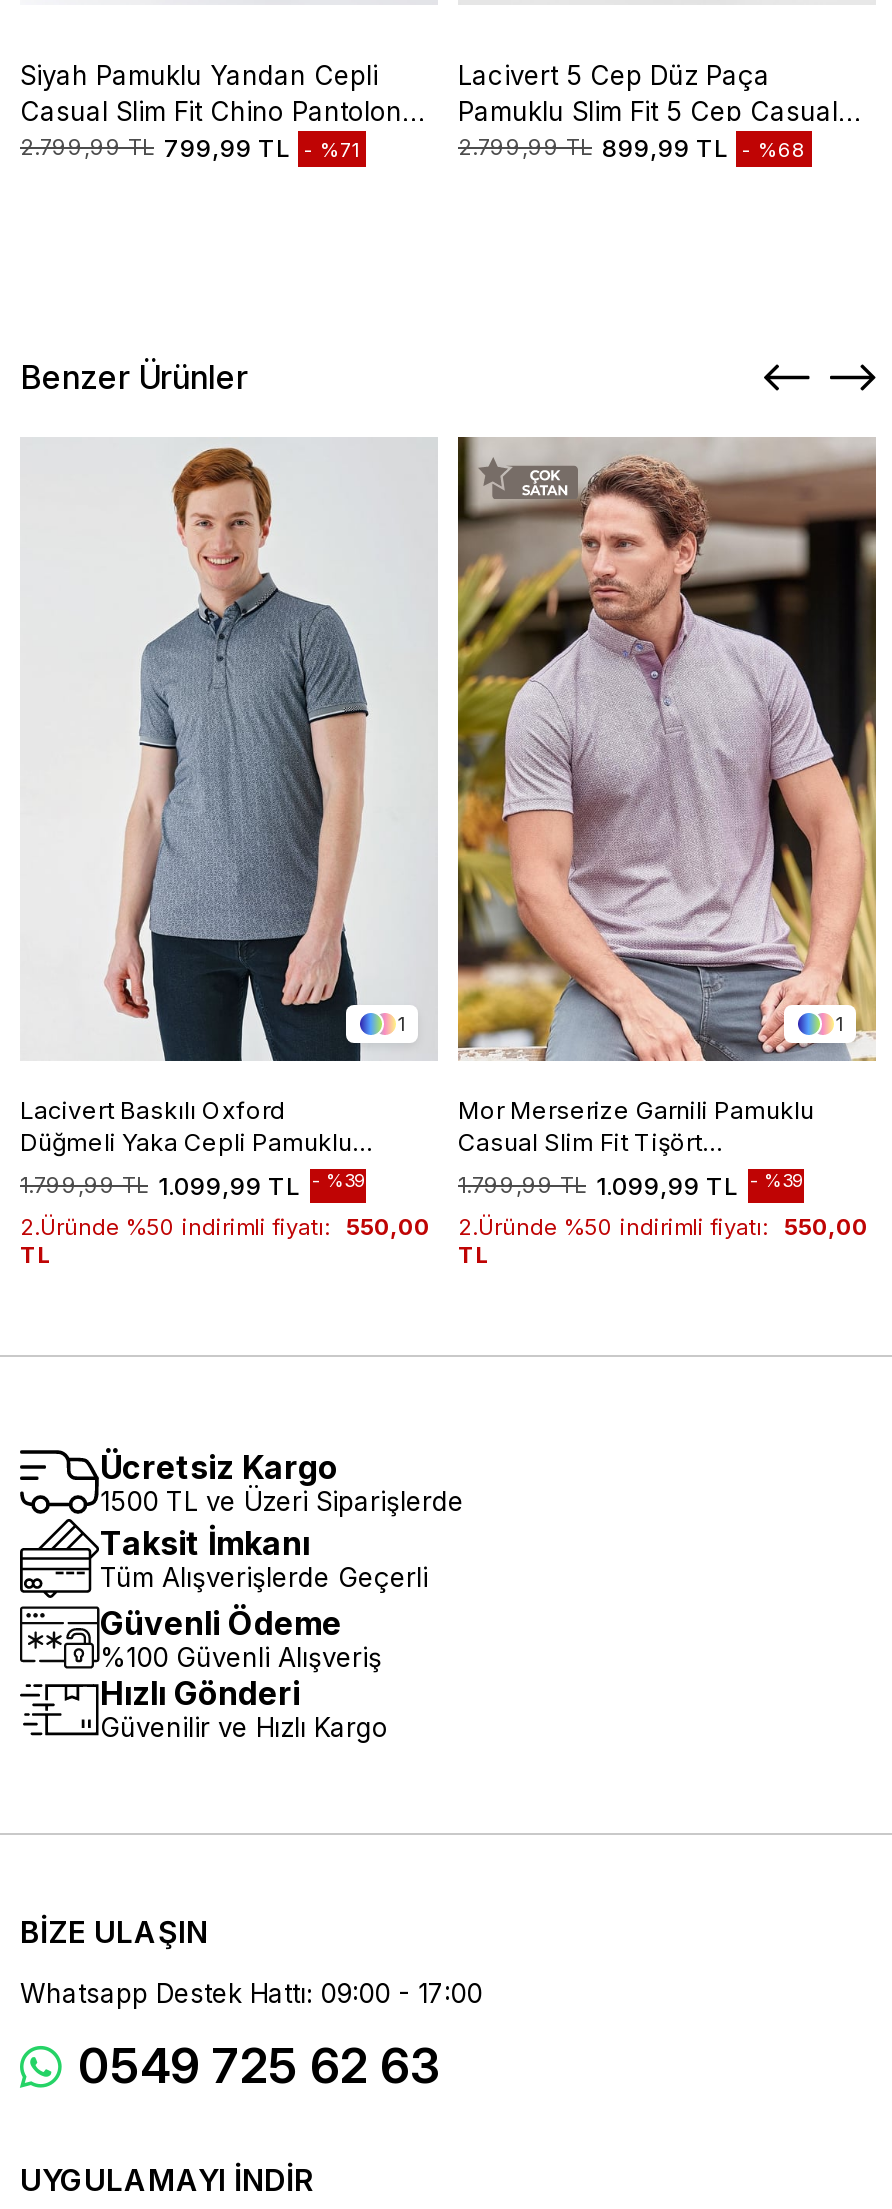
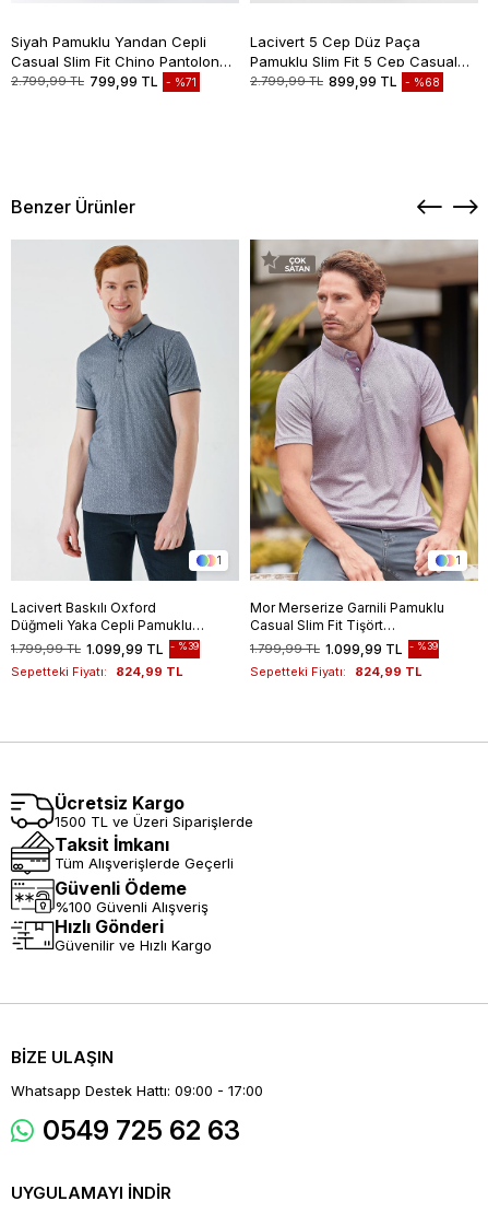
[20,1213,430,1269] 2.Üründe %50 indirimli fiyatı: 550,00 | TL -> [11,664,183,679] Sepetteki Fiyatı: 824,99 TL
[458,1213,868,1269] 2.Üründe %50 indirimli fiyatı: 550,00 | TL -> [250,664,422,679] Sepetteki Fiyatı: 824,99 TL

